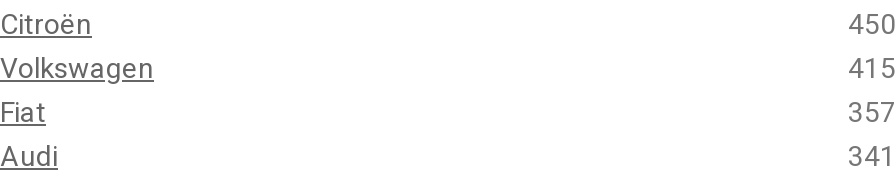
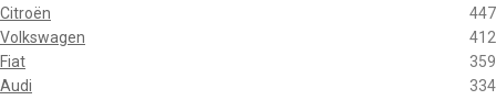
[848,8,896,40] 450 -> [469,4,496,22] 447
[848,52,896,84] 415 -> [469,29,496,46] 412
[848,96,896,128] 357 -> [469,53,496,70] 359
[848,140,896,172] 341 -> [469,77,496,95] 334

